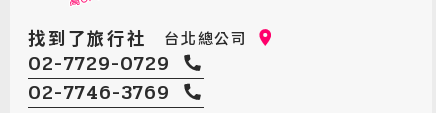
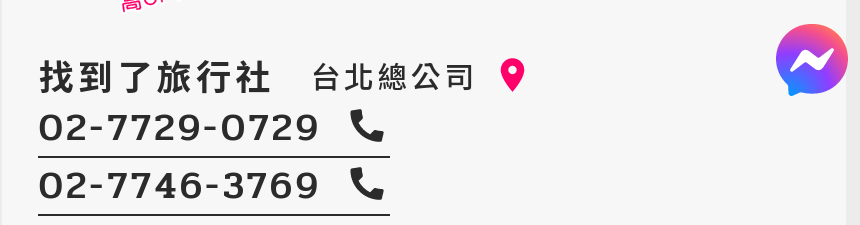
none -> [774,22,850,98] [image]

